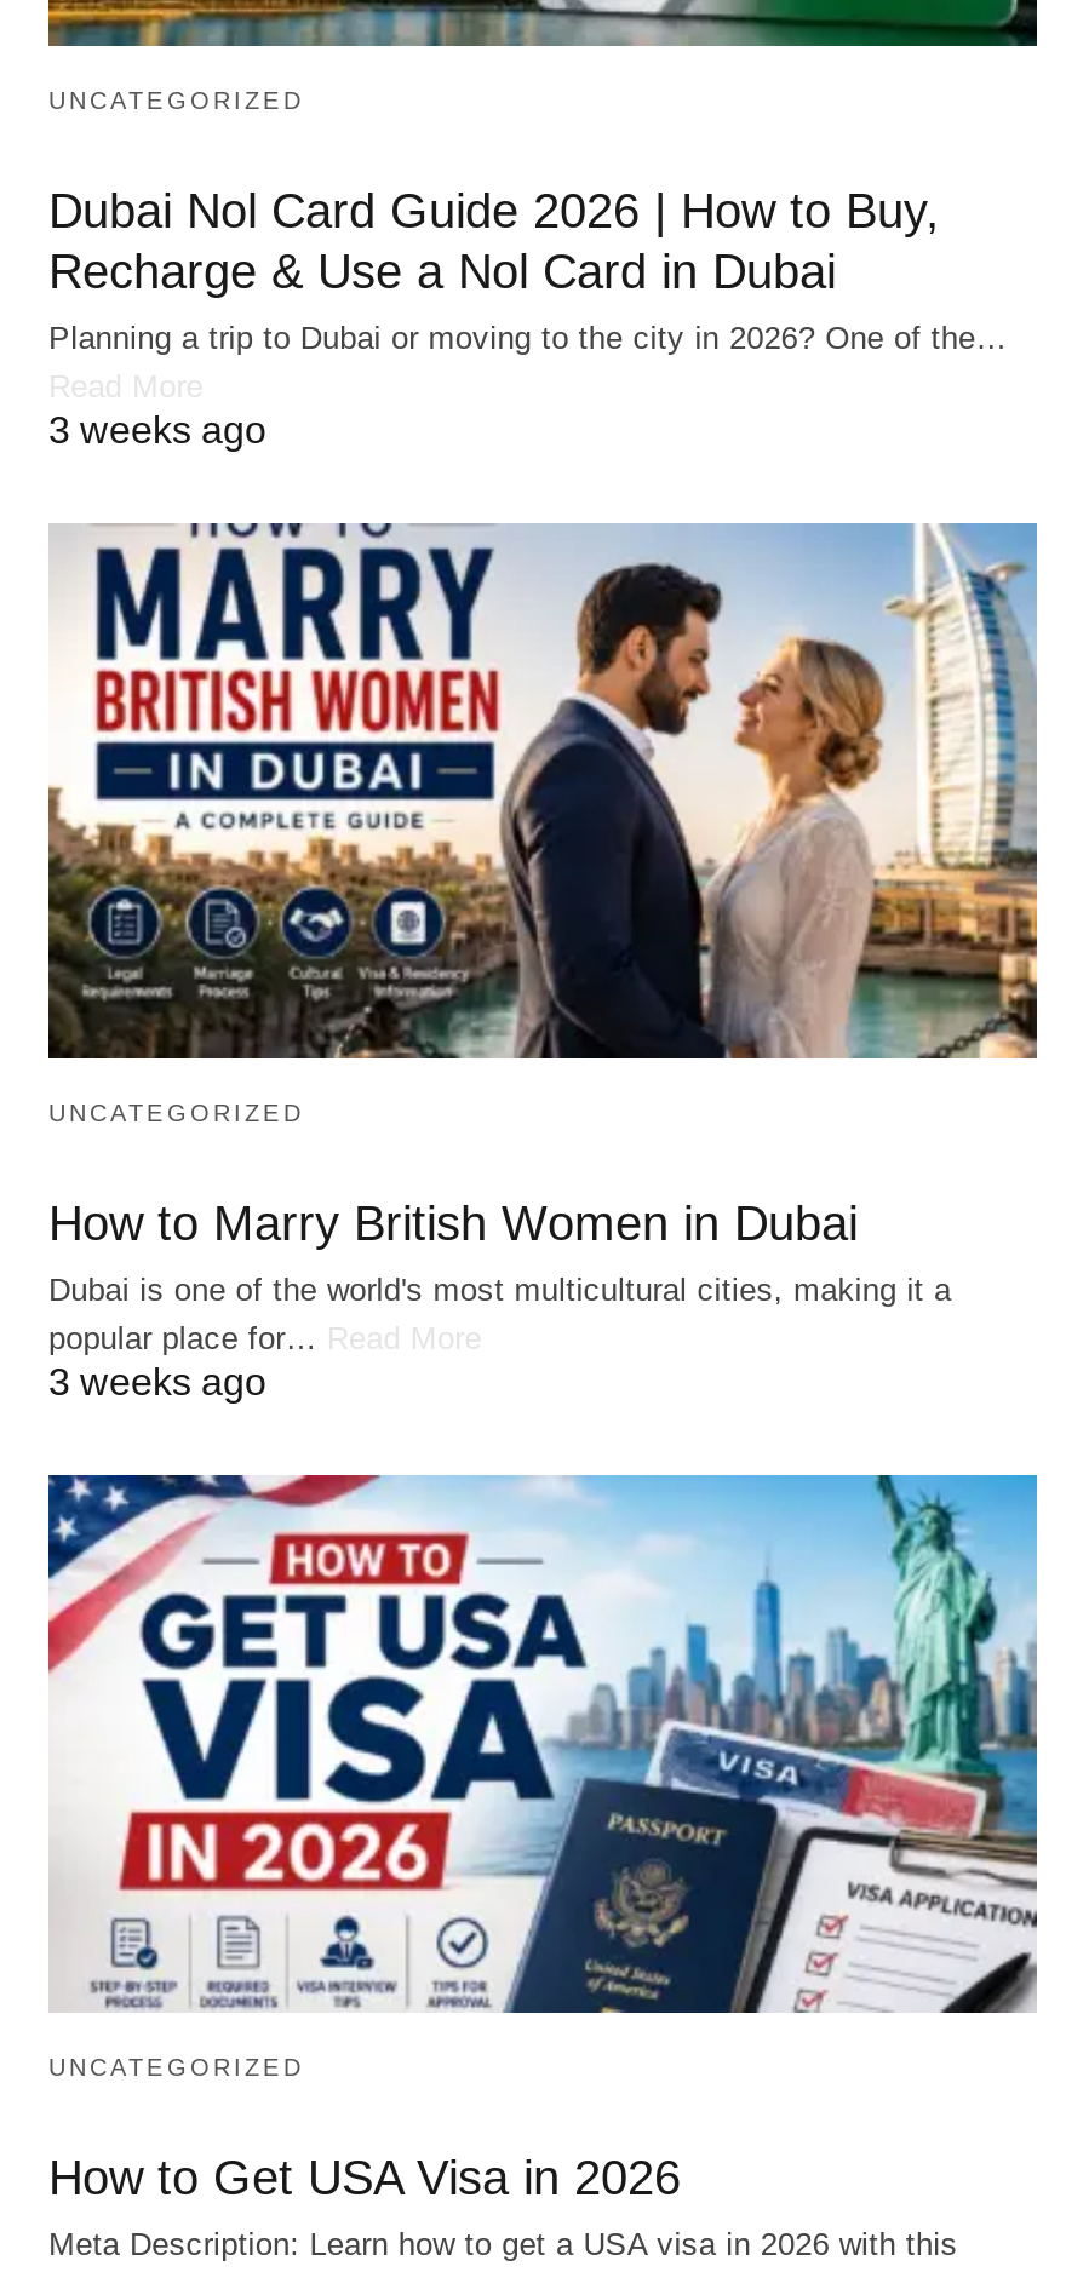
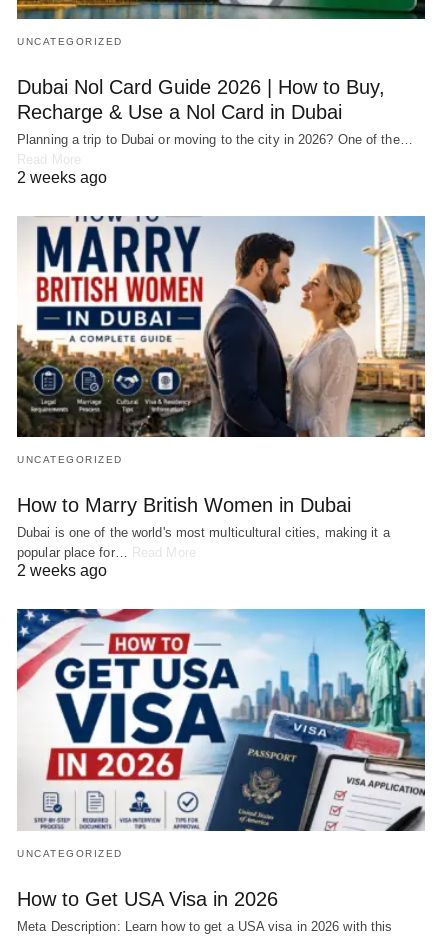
[48,409,266,450] 3 weeks ago -> [17,169,107,186] 2 weeks ago
[48,1362,266,1403] 3 weeks ago -> [17,562,107,579] 2 weeks ago

